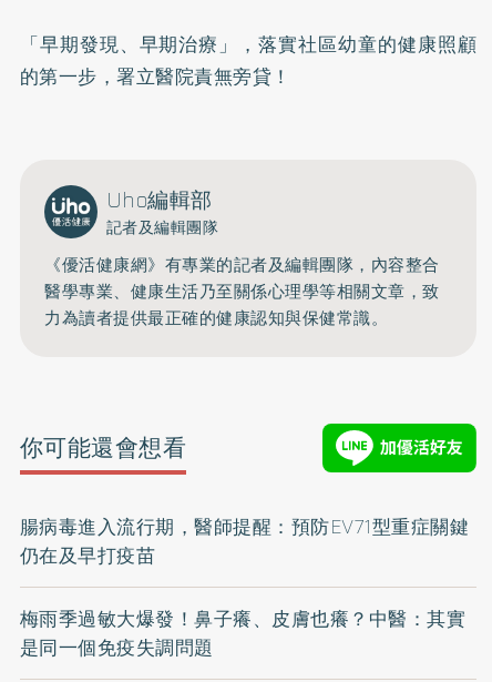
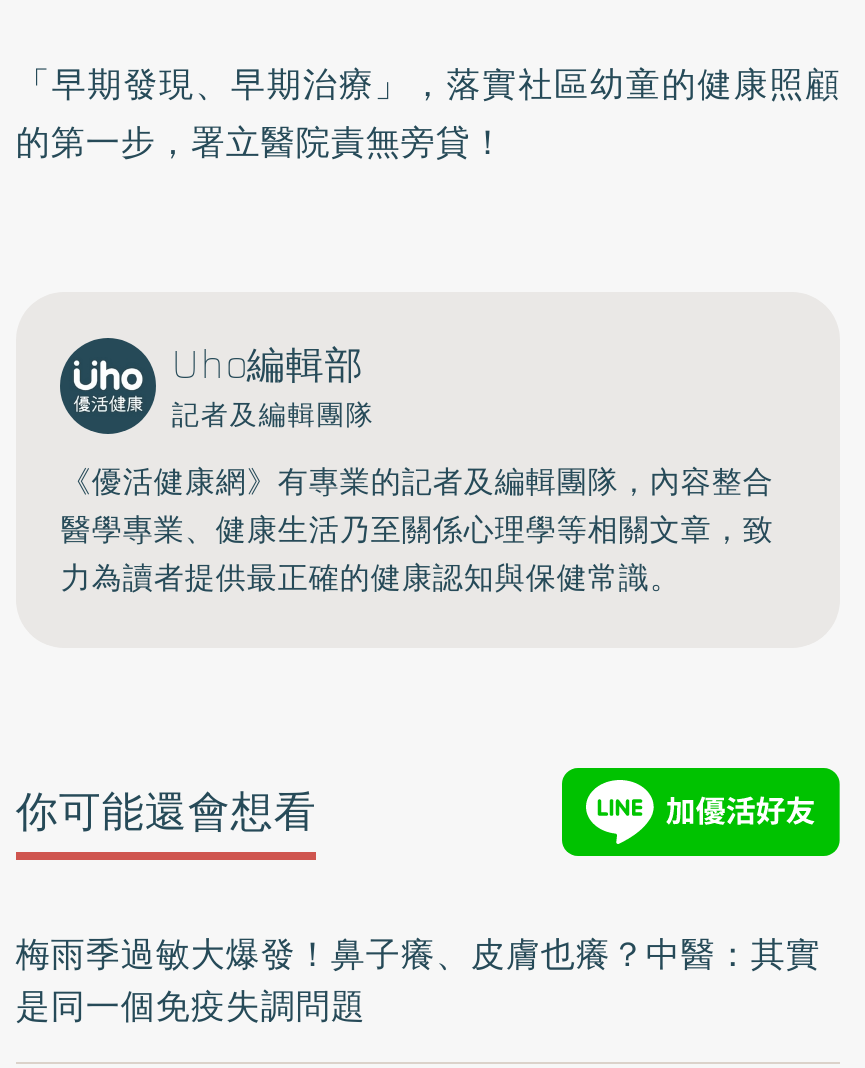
[20,512,469,570] 腸病毒進入流行期，醫師提醒：預防EV71型重症關鍵 | 仍在及早打疫苗 -> none

